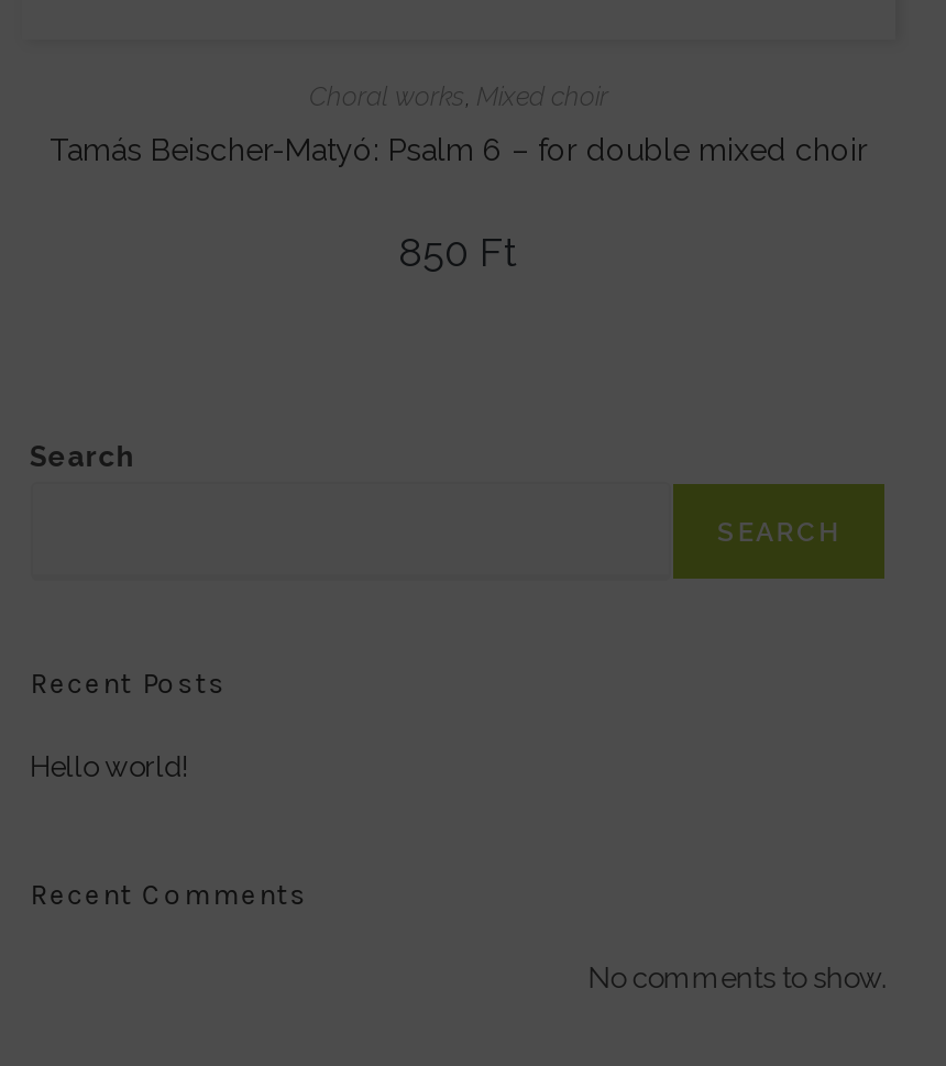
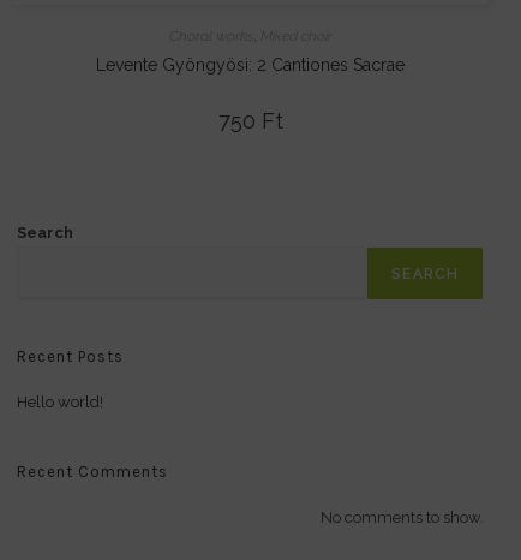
[50,130,868,166] Tamás Beischer-Matyó: Psalm 6 – for double mixed choir -> [96,55,405,74] Levente Gyöngyösi: 2 Cantiones Sacrae
[398,227,519,273] 850 Ft -> [218,108,283,133] 750 Ft

